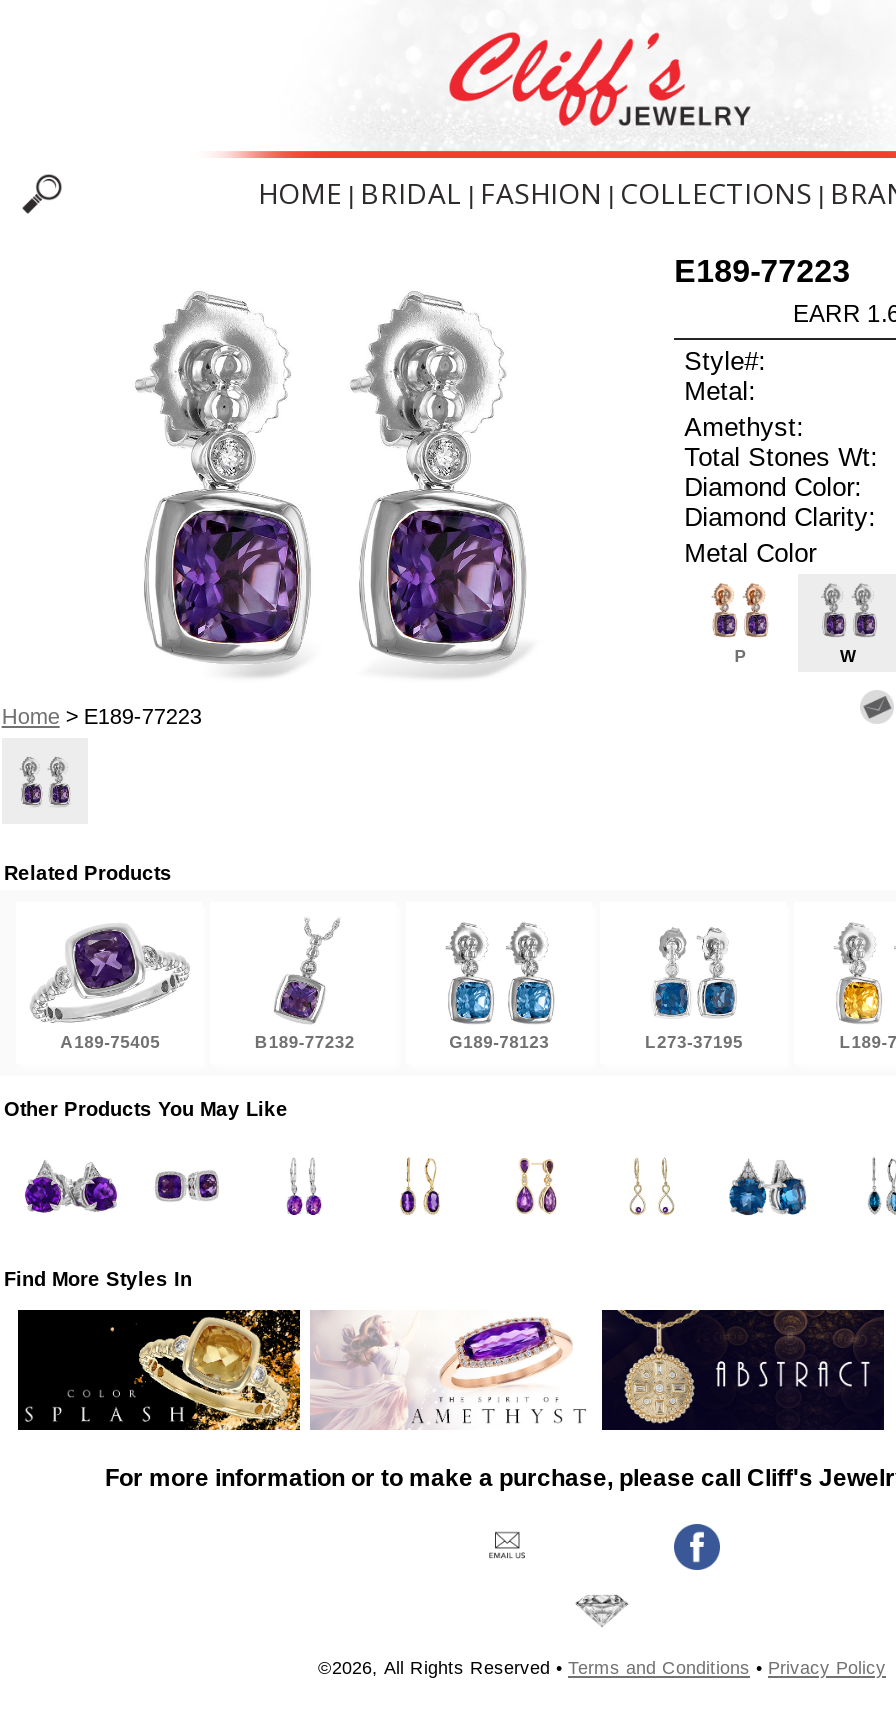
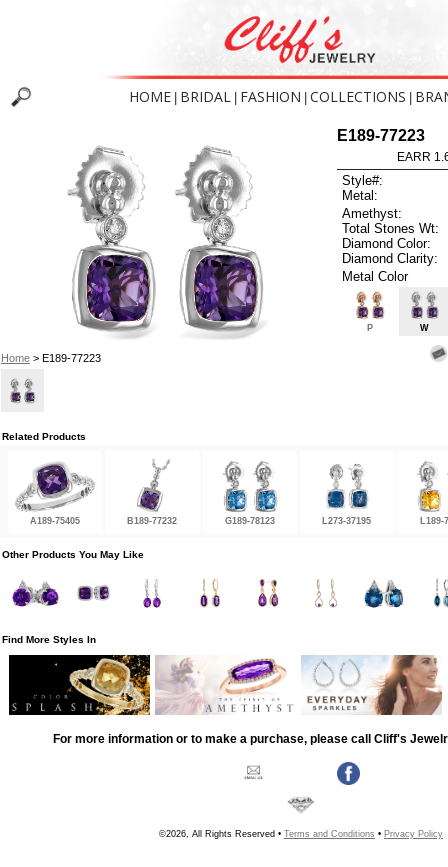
[600,1308,886,1432] [image] -> [301,655,443,716] [image]

